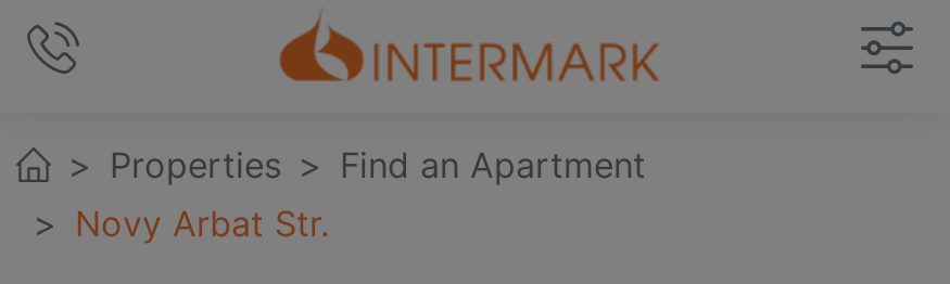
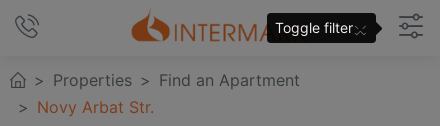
none -> [275,14,368,40] Toggle filter×

